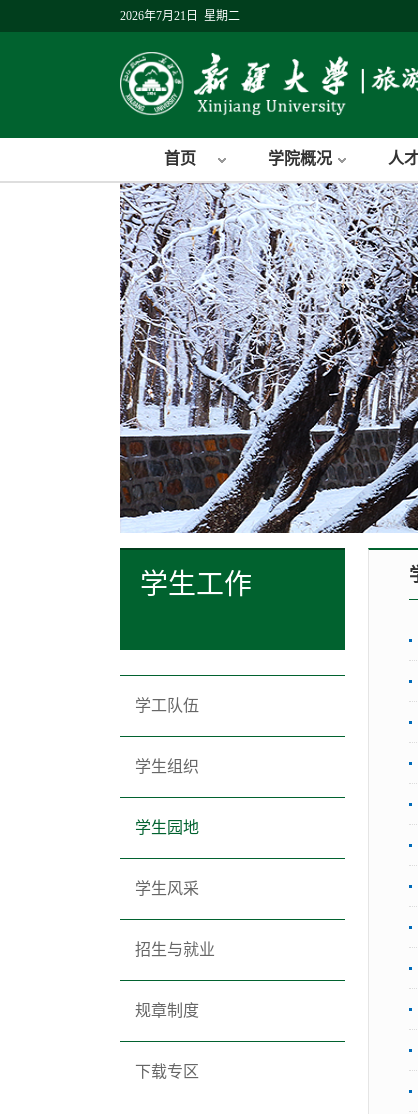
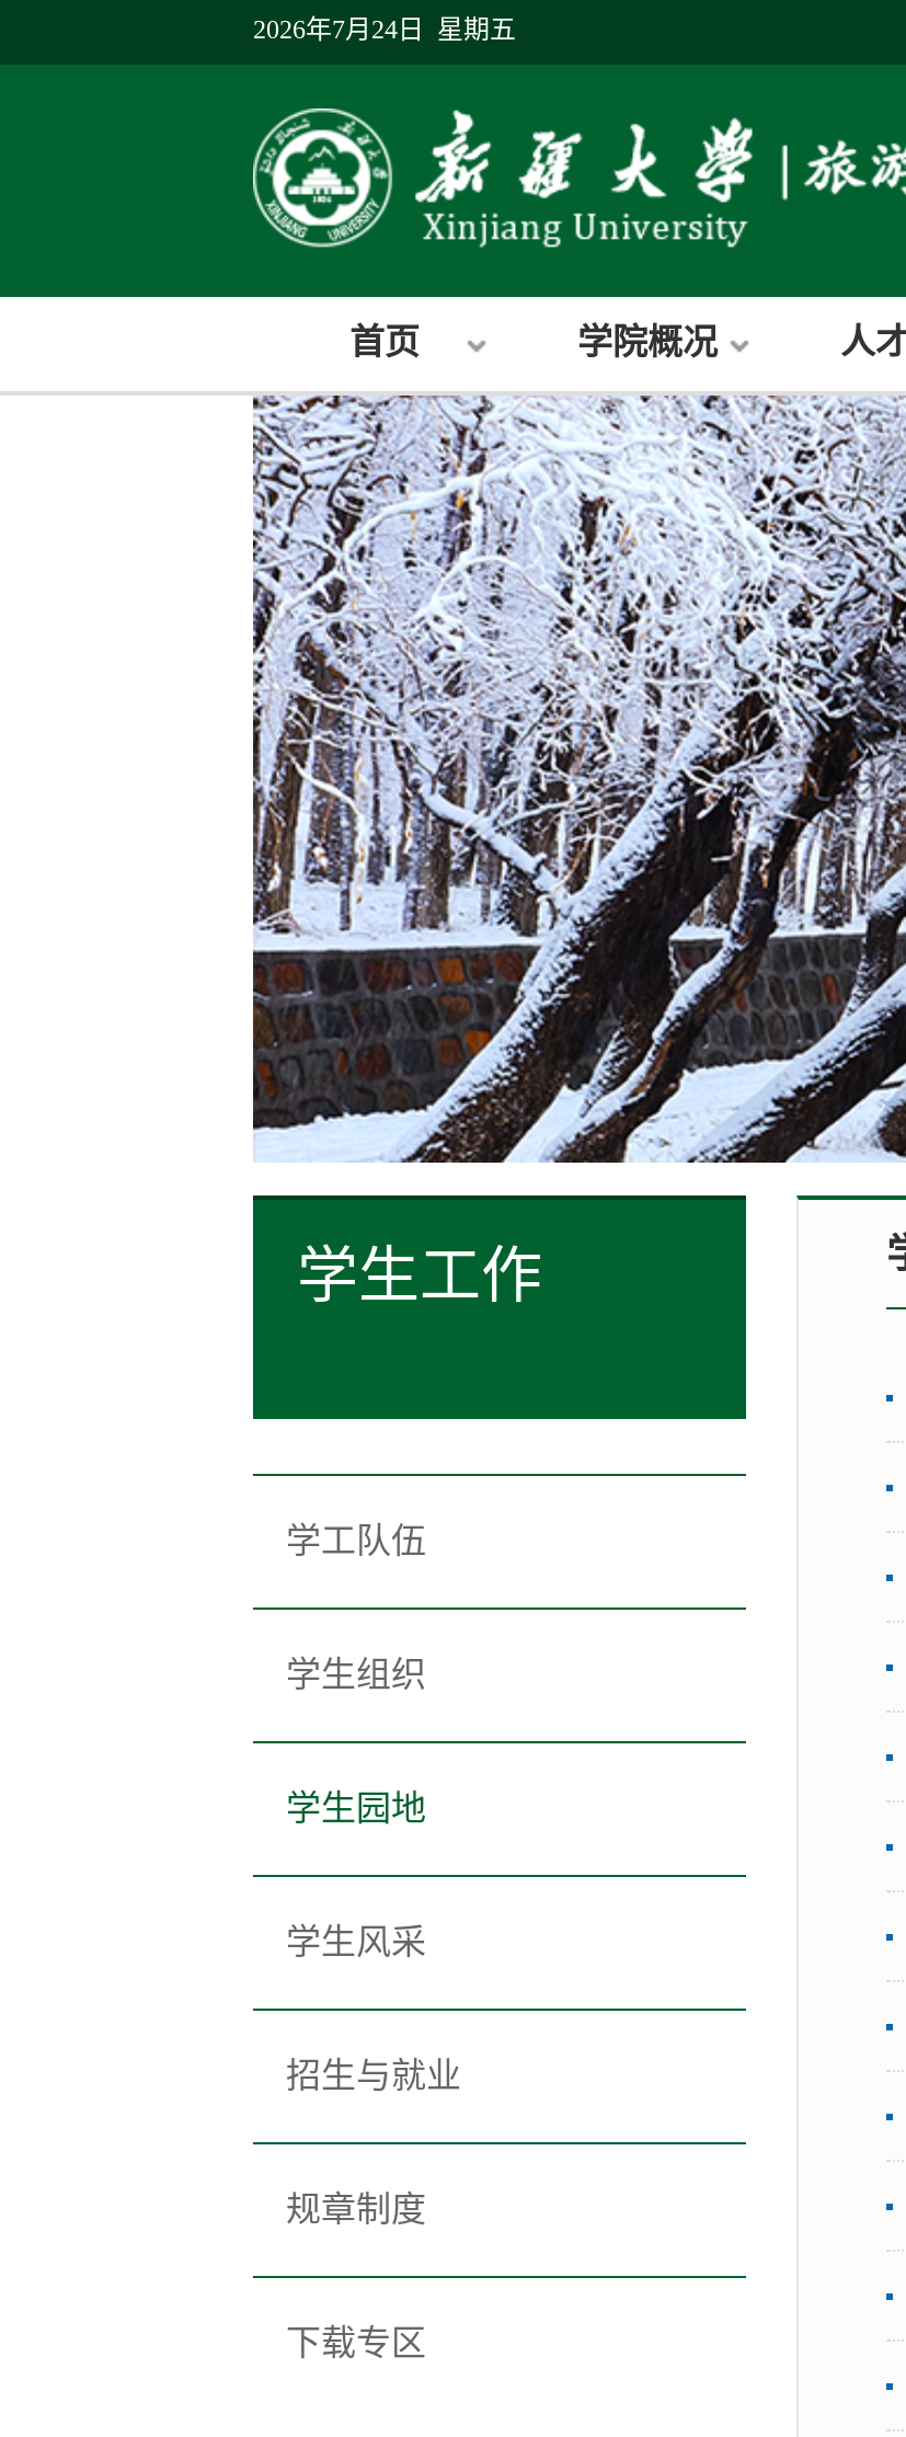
[120,9,240,23] 2026年7月21日 星期二 -> [253,14,516,45] 2026年7月24日 星期五

